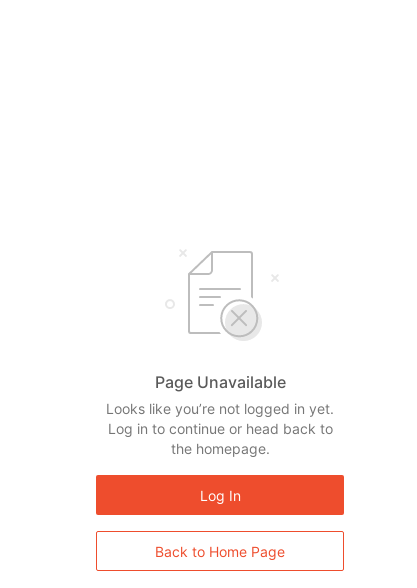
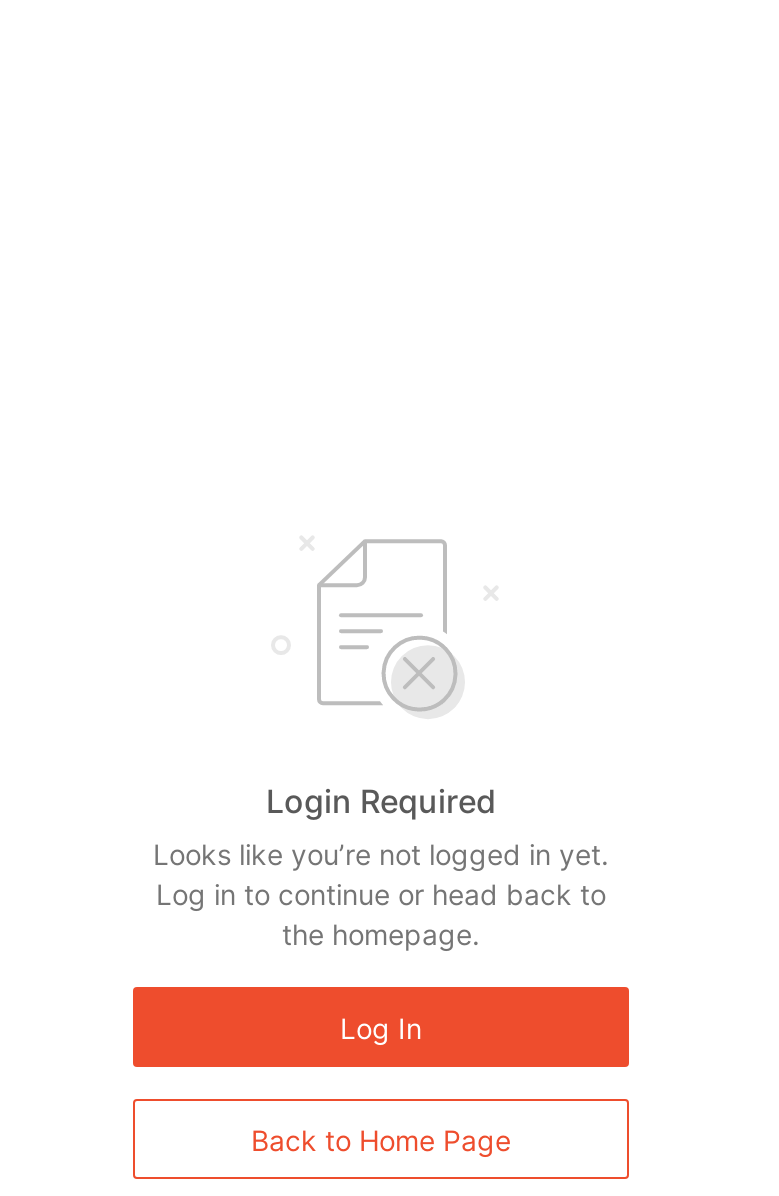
[154,372,285,392] Page Unavailable -> [266,781,496,821] Login Required

